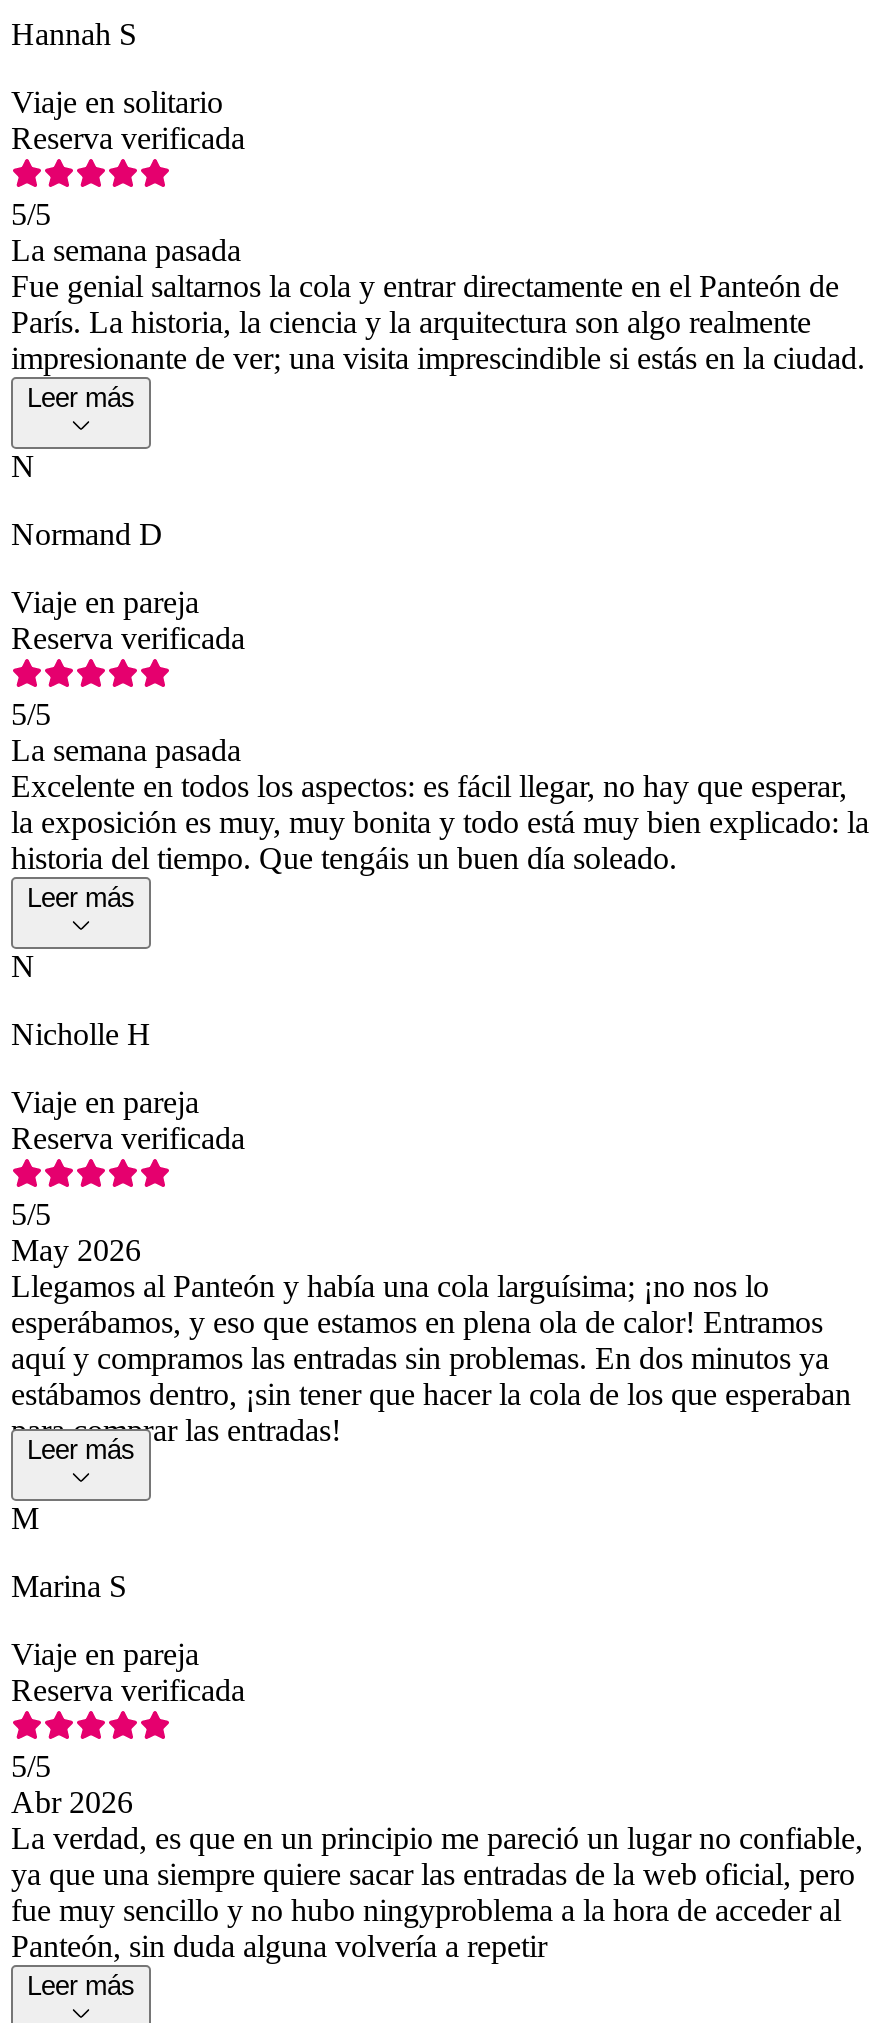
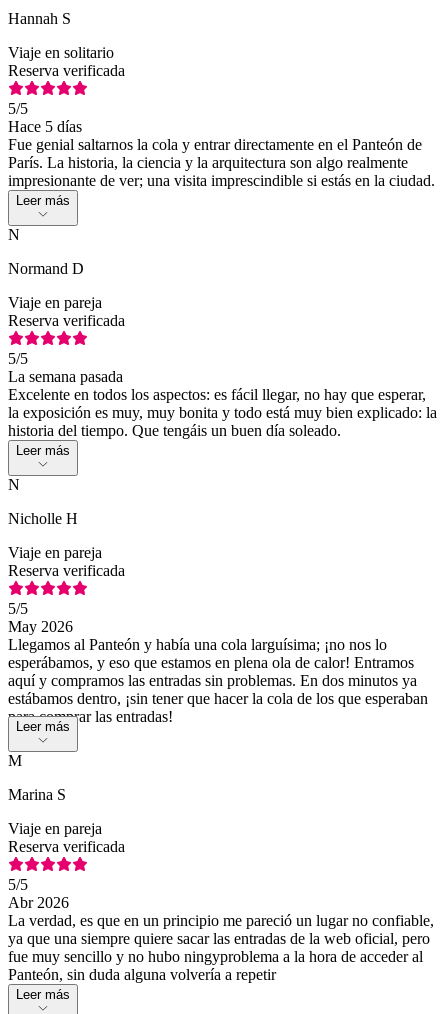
[11,233,241,267] La semana pasada -> [8,118,82,135] Hace 5 días

